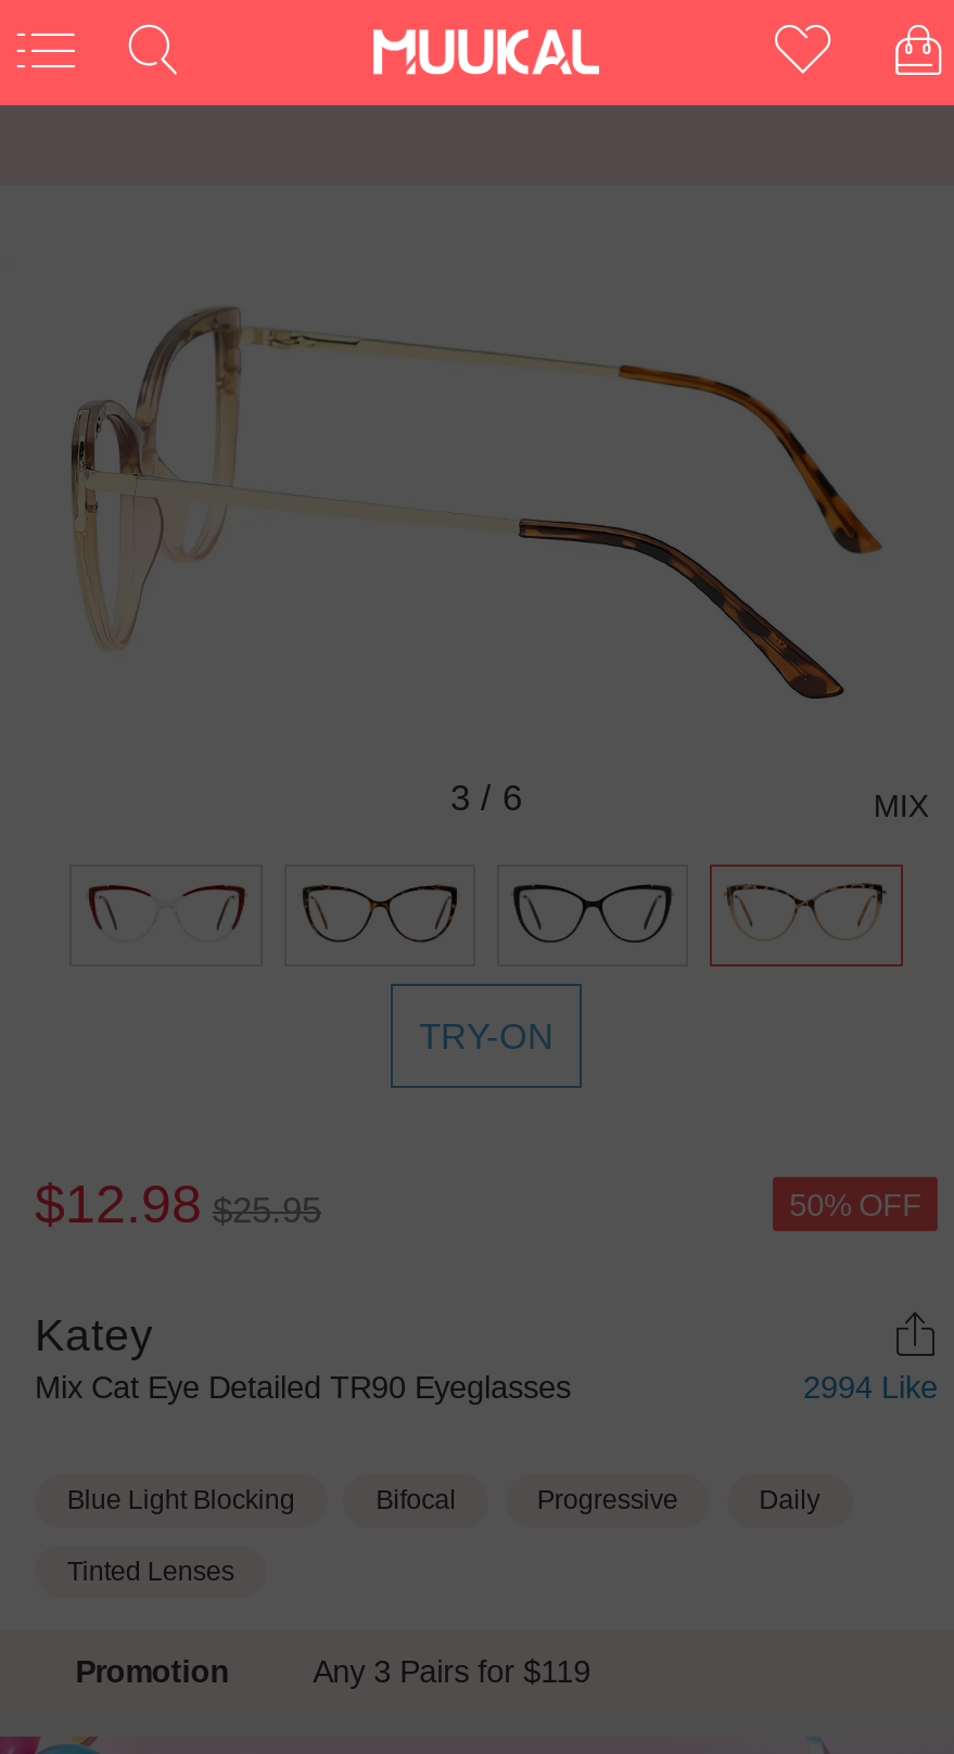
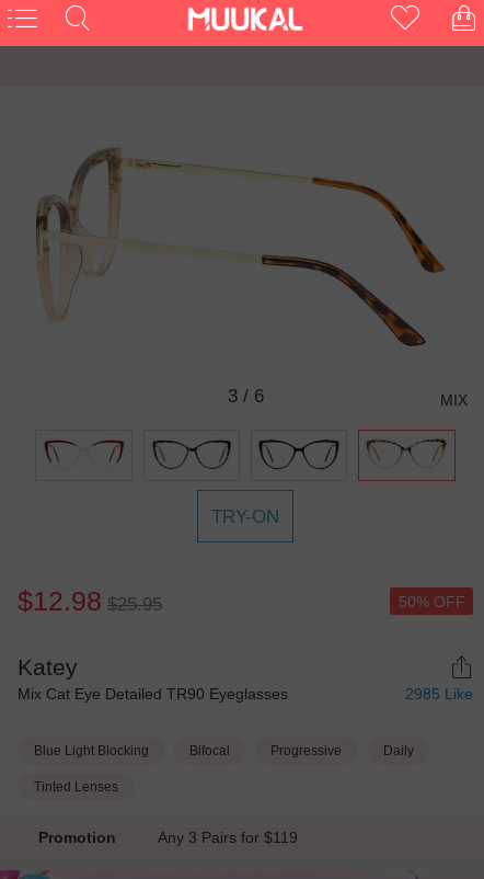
[803,1370,938,1405] 2994 Like -> [405,685,473,703] 2985 Like

